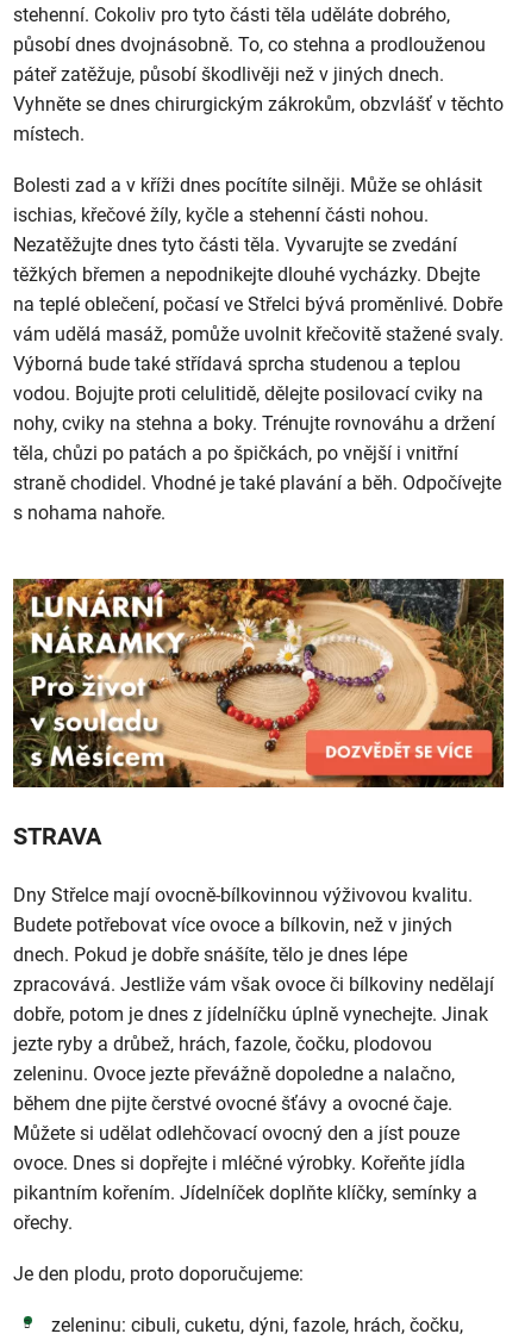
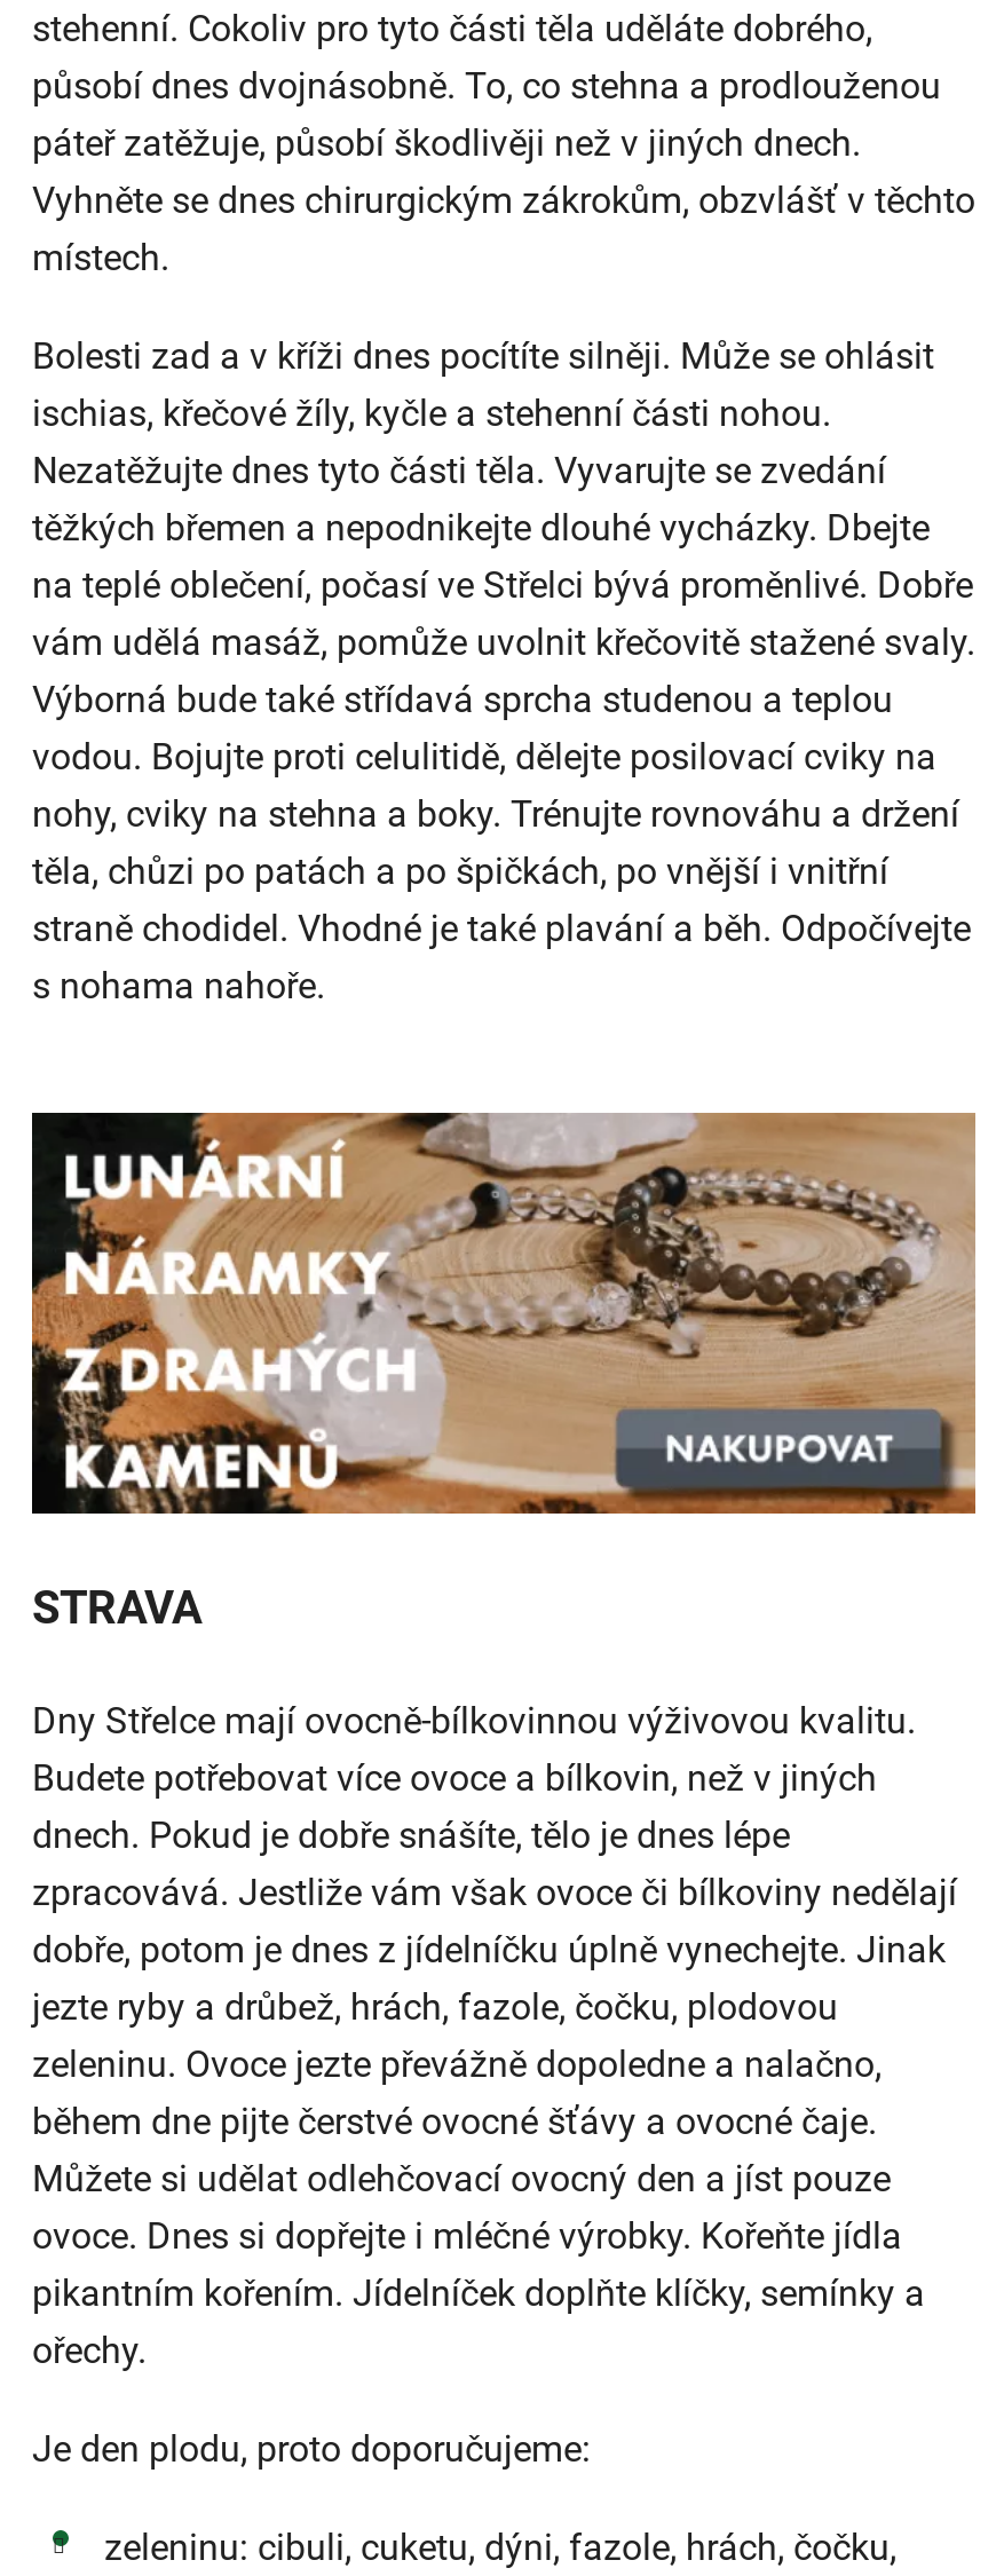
[12,578,505,789] [image] -> [30,1111,978,1516] [image]

